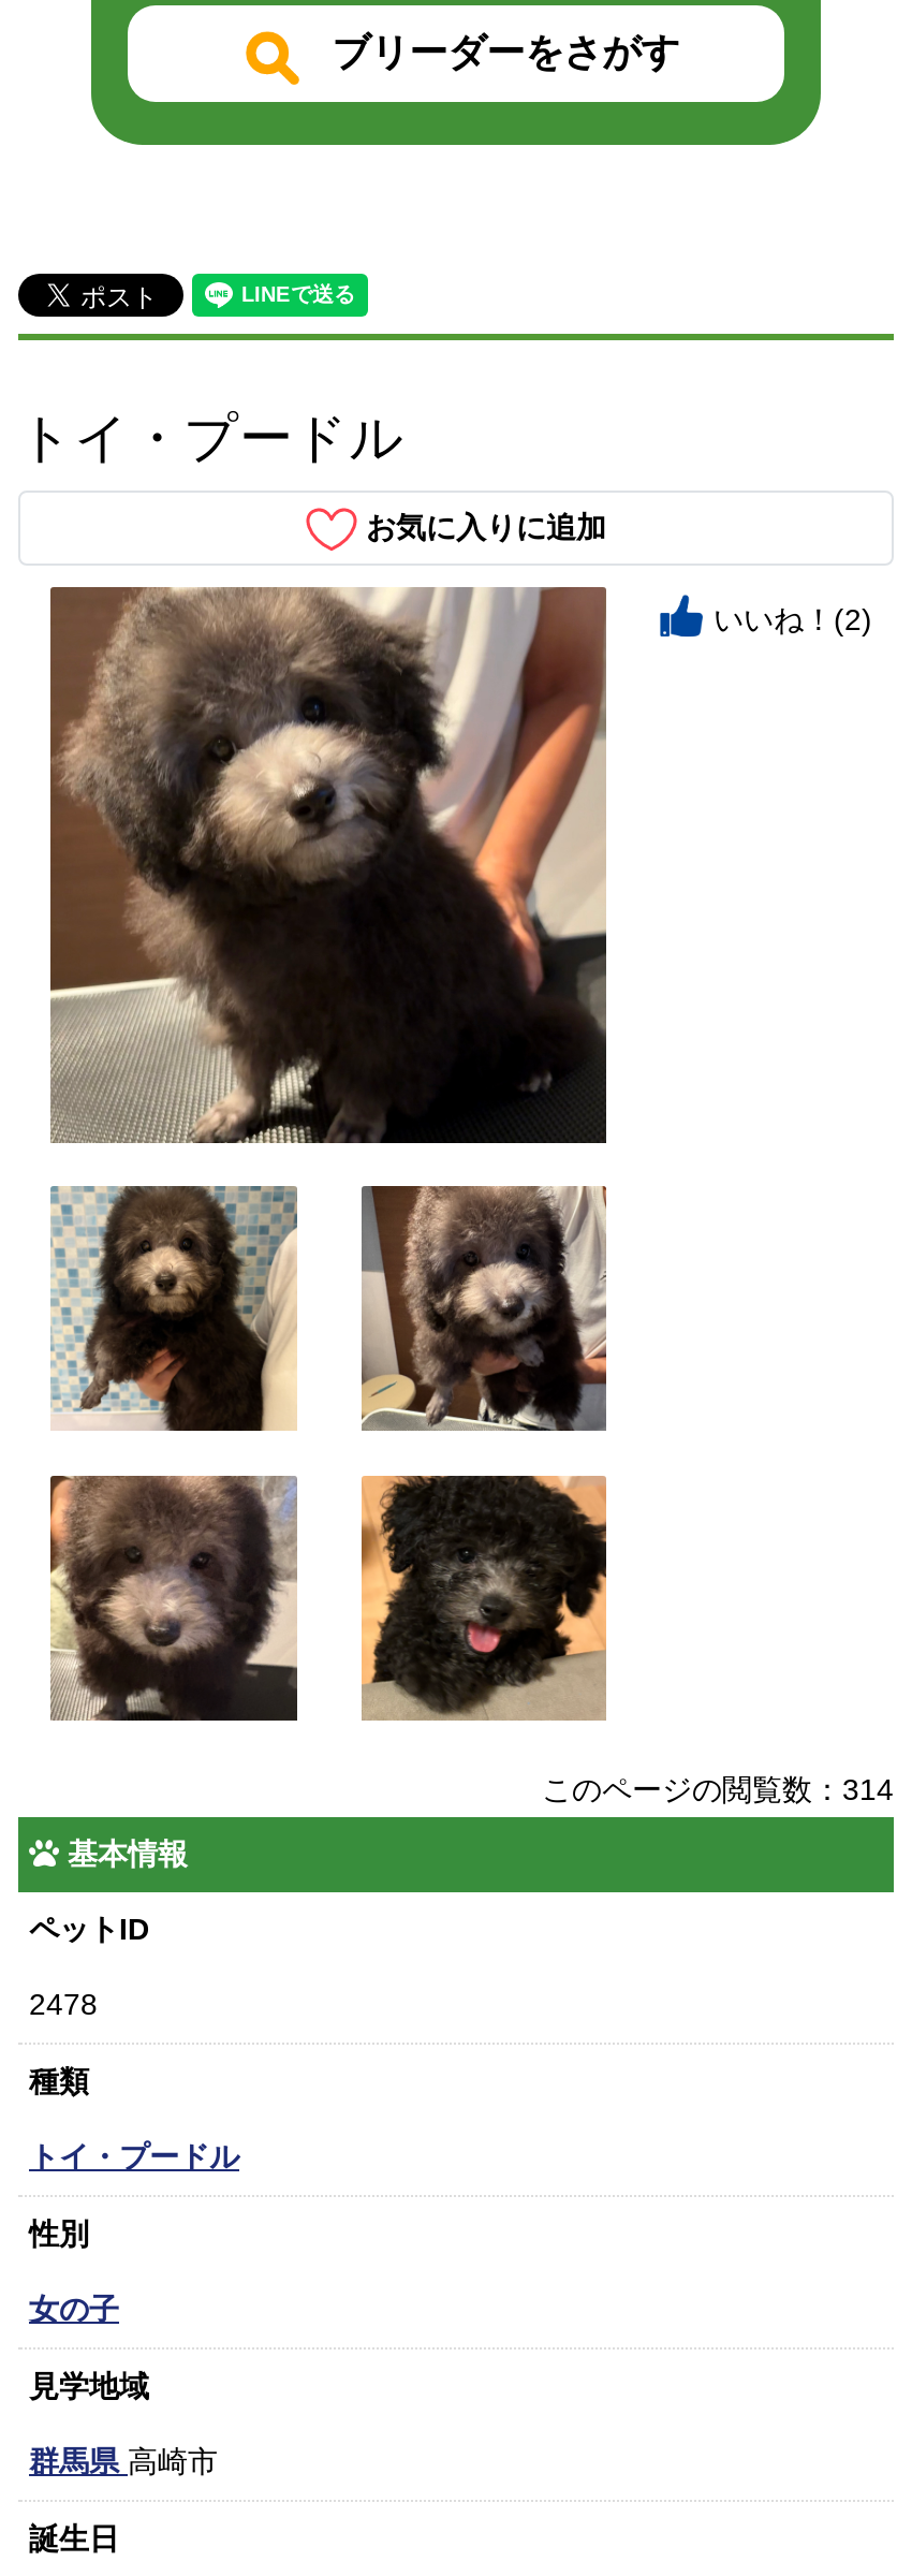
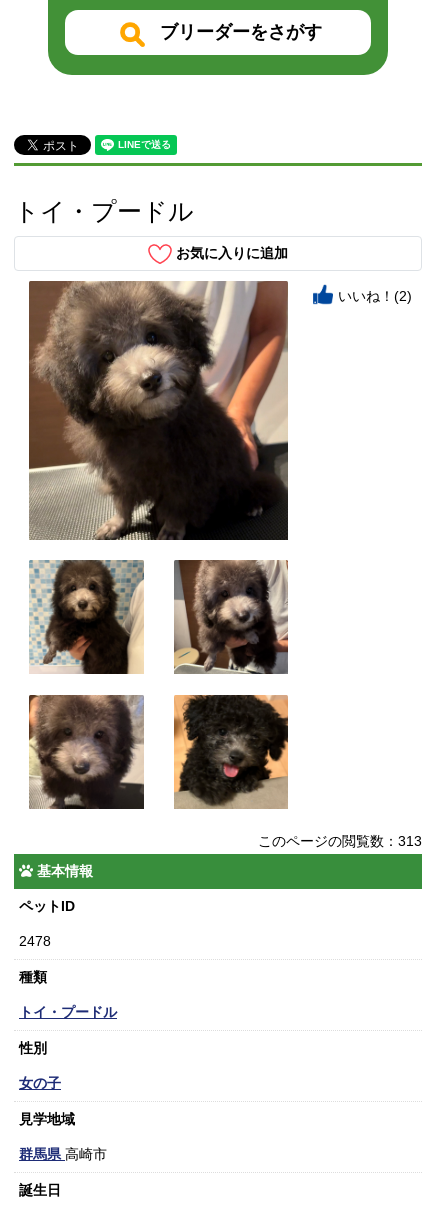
[542,1773,894,1807] このページの閲覧数：314 -> [258,833,422,849] このページの閲覧数：313

